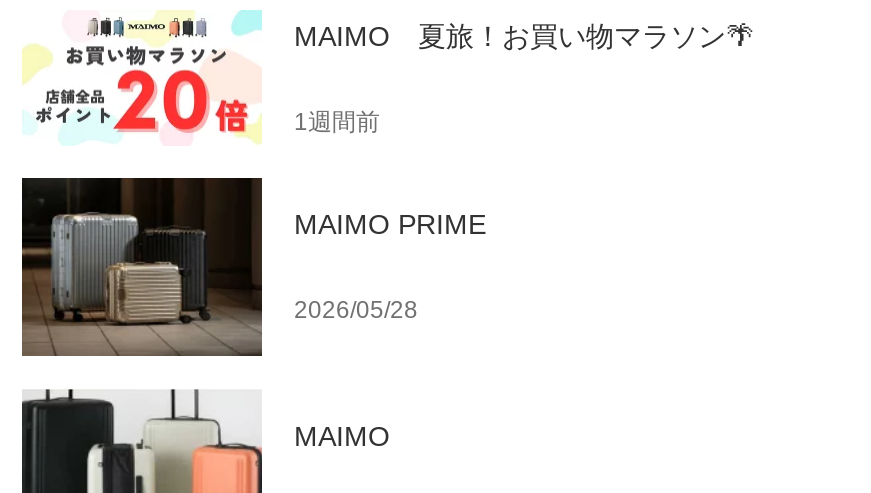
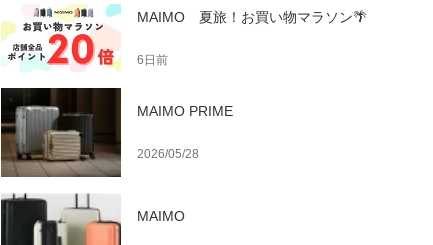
[294,108,380,136] 1週間前 -> [137,53,168,67] 6日前

